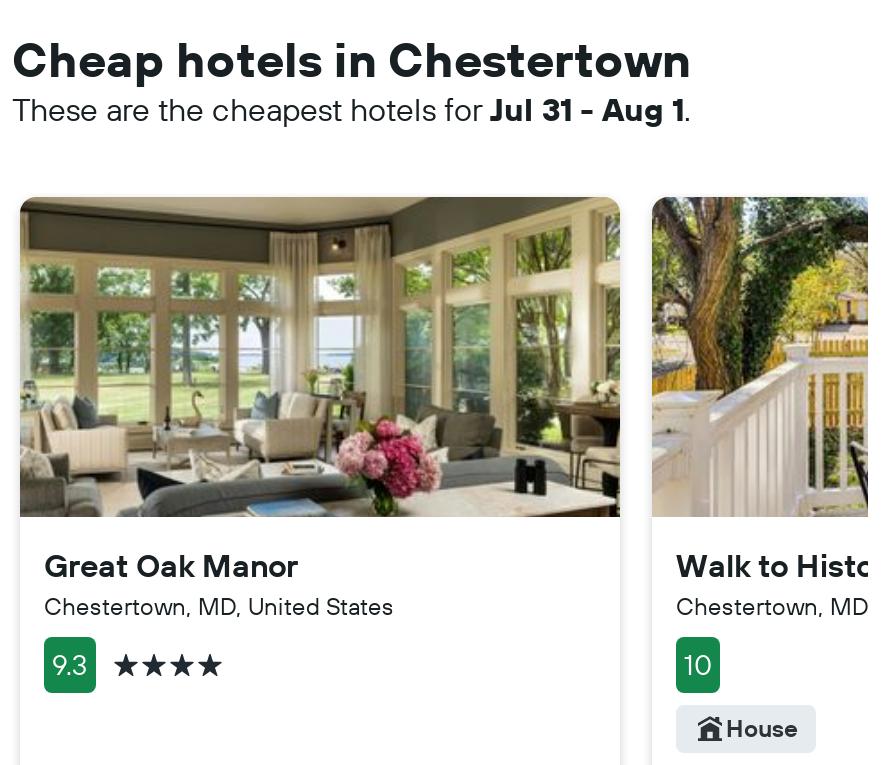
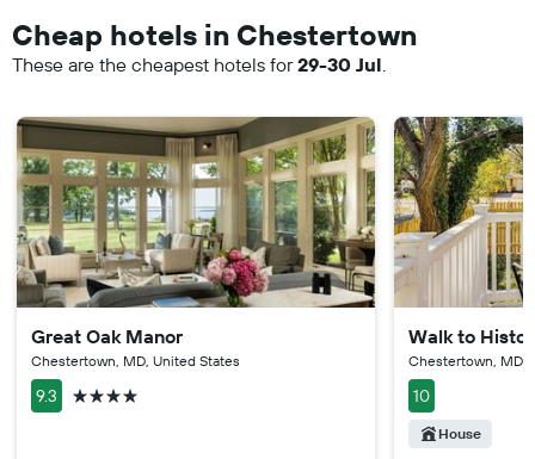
[12,89,690,129] These are the cheapest hotels for Jul 31 - Aug 1. -> [12,52,386,76] These are the cheapest hotels for 29-30 Jul.

